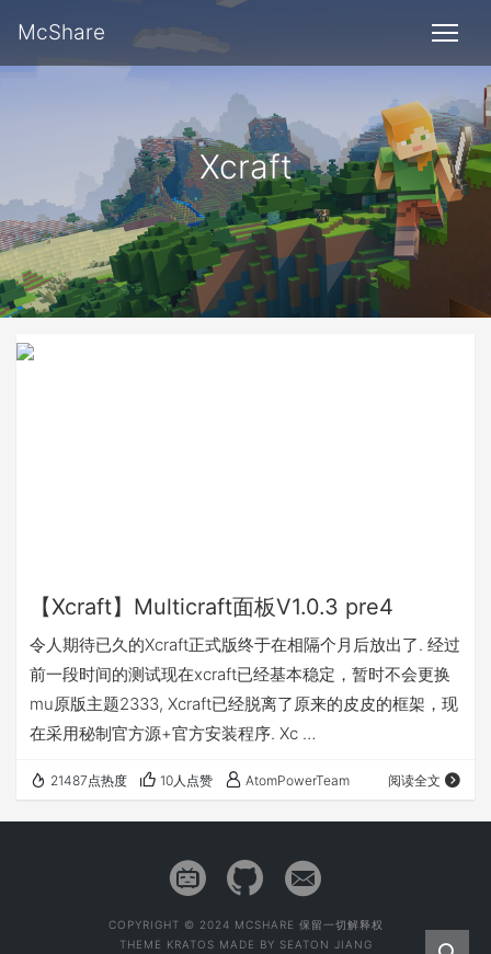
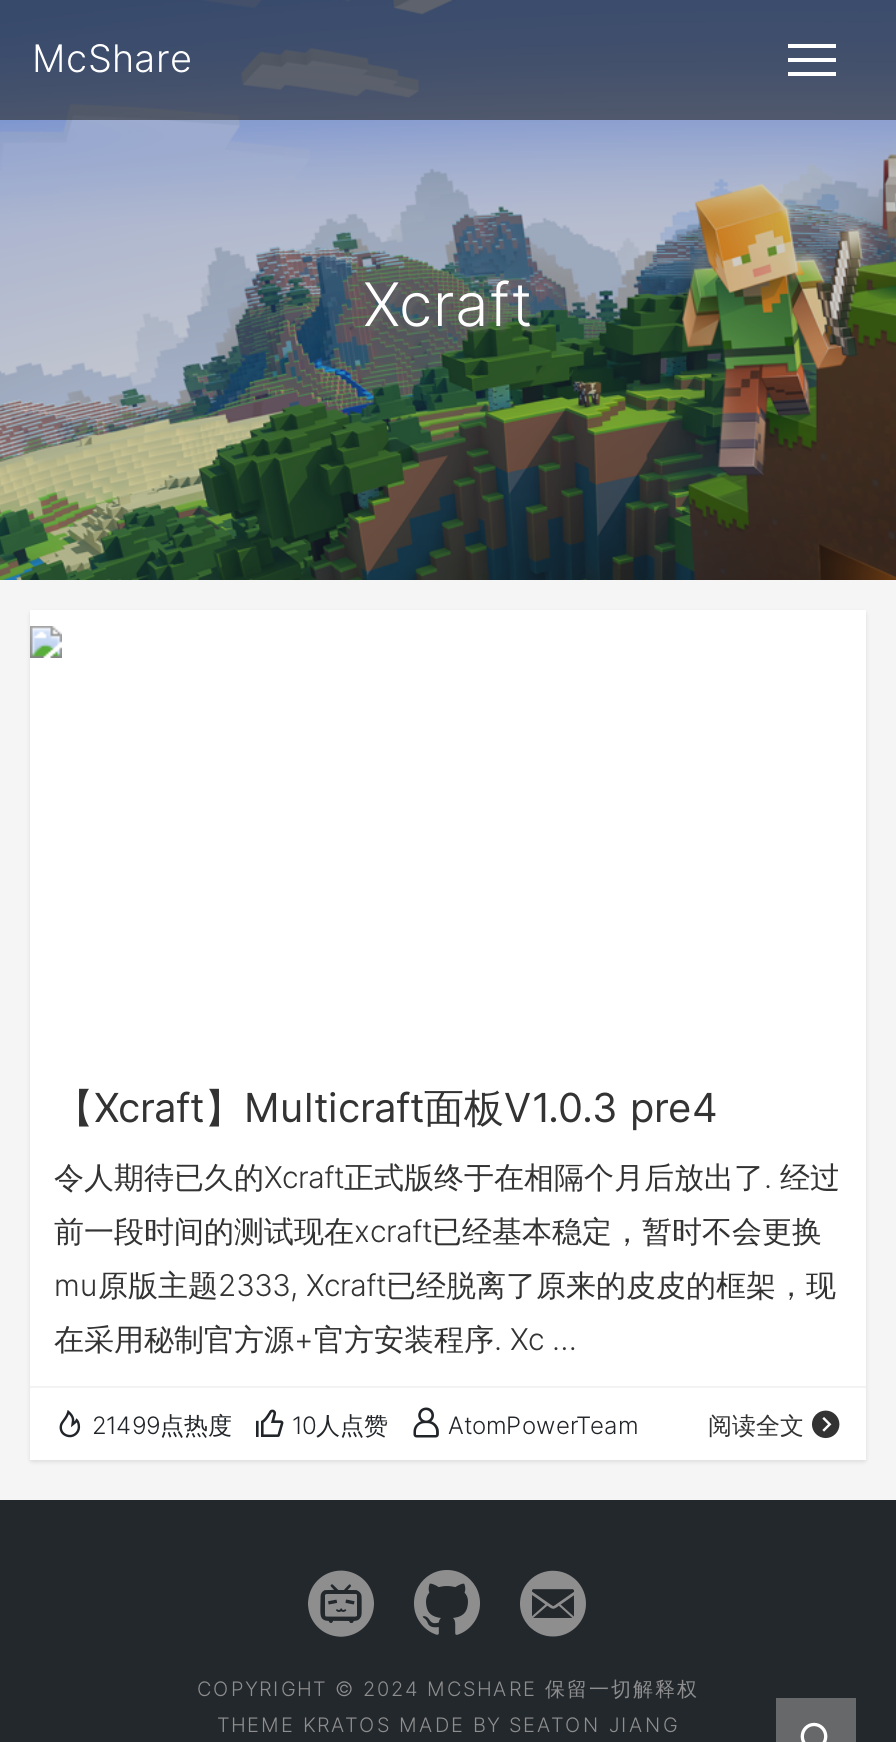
[50,772,350,788] 21487点热度 10人点赞 AtomPowerTeam -> [92,1409,638,1439] 21499点热度 10人点赞 AtomPowerTeam

